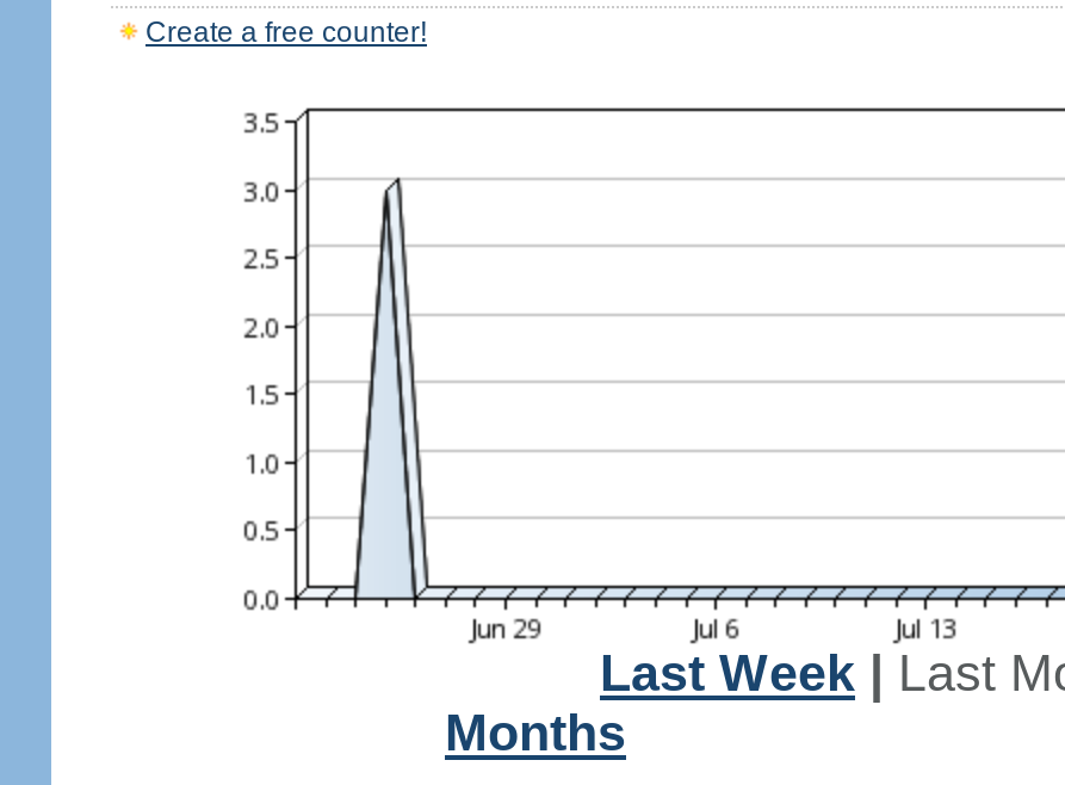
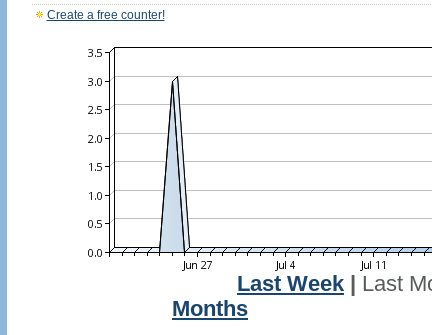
[349,175,488,600] [image] -> [133,75,191,253] [image]

